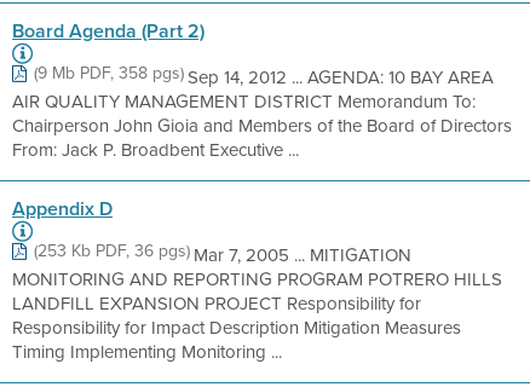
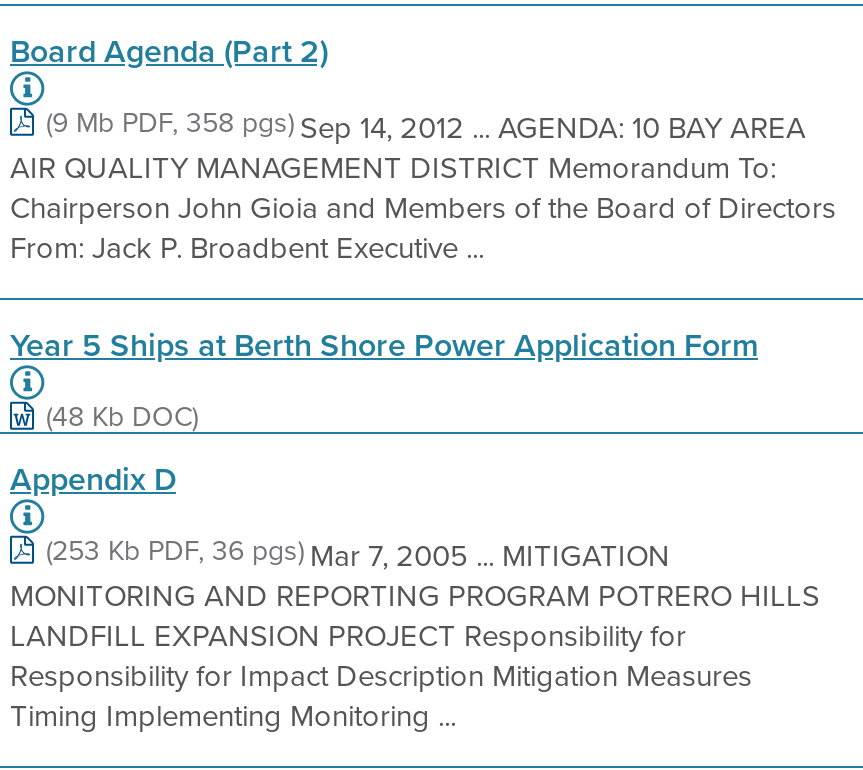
none -> [10,322,758,436] Year 5 Ships at Berth Shore Power Application Form | (48 Kb DOC)

